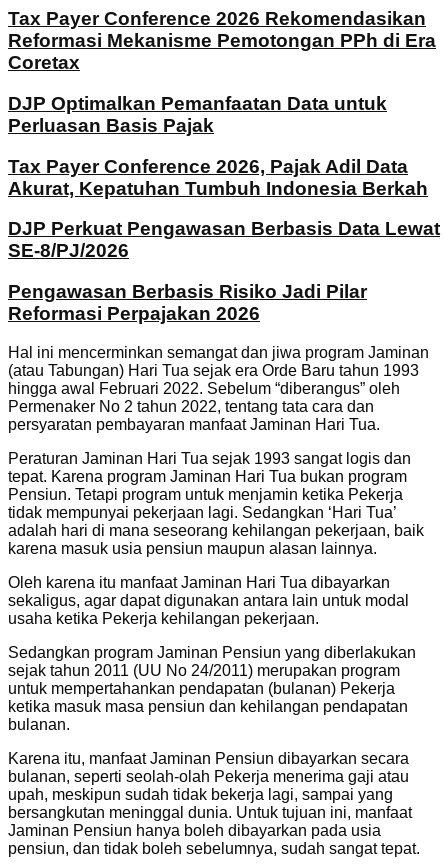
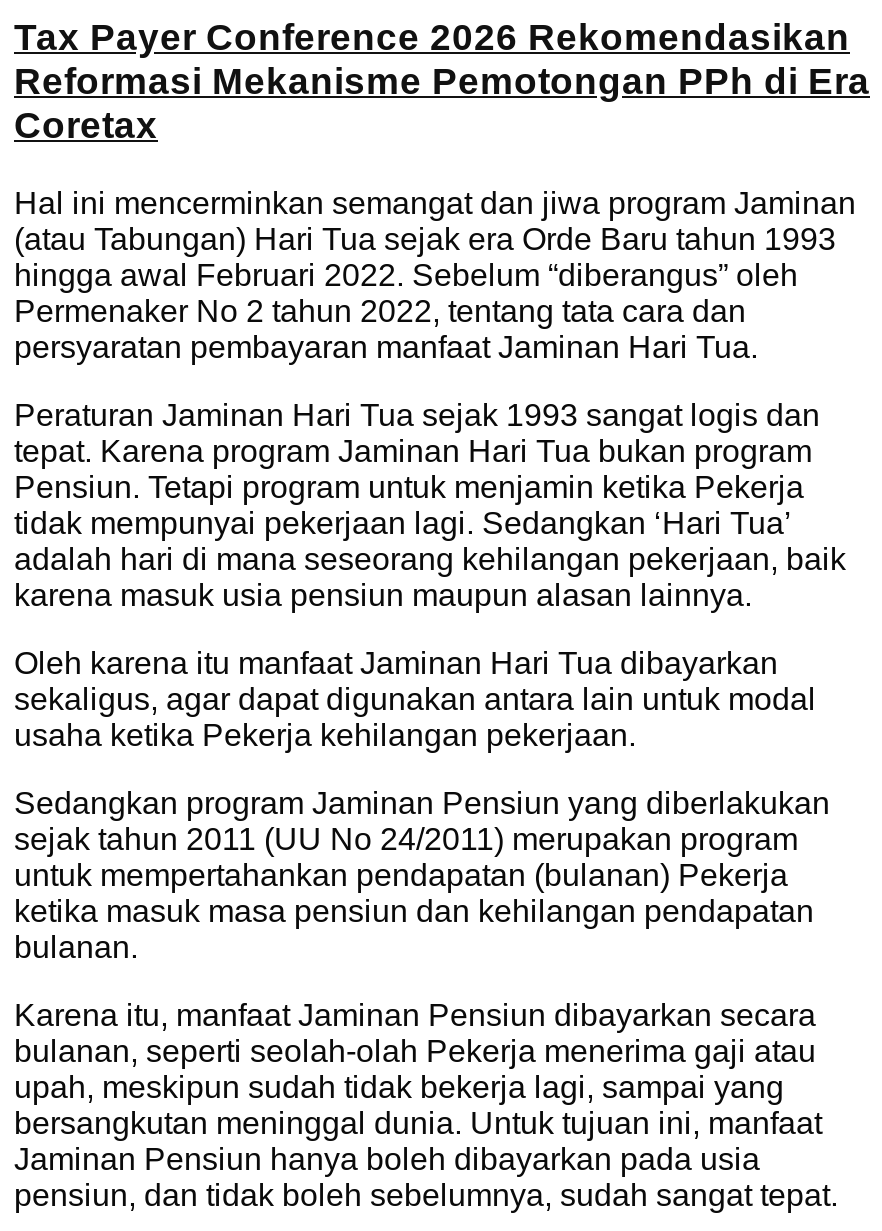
[8,93,440,324] DJP Optimalkan Pemanfaatan Data untuk | Perluasan Basis Pajak | Tax Payer Conference 2026, Pajak Adil Data | Akurat, Kepatuhan Tumbuh Indonesia Berkah | DJP Perkuat Pengawasan Berbasis Data Lewat | SE-8/PJ/2026 | Pengawasan Berbasis Risiko Jadi Pilar | Reformasi Perpajakan 2026 -> none

